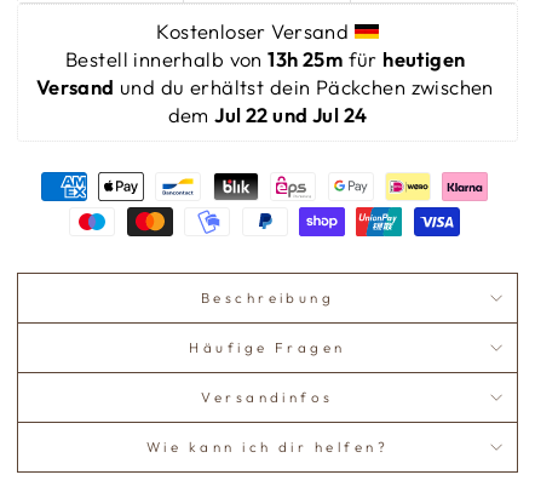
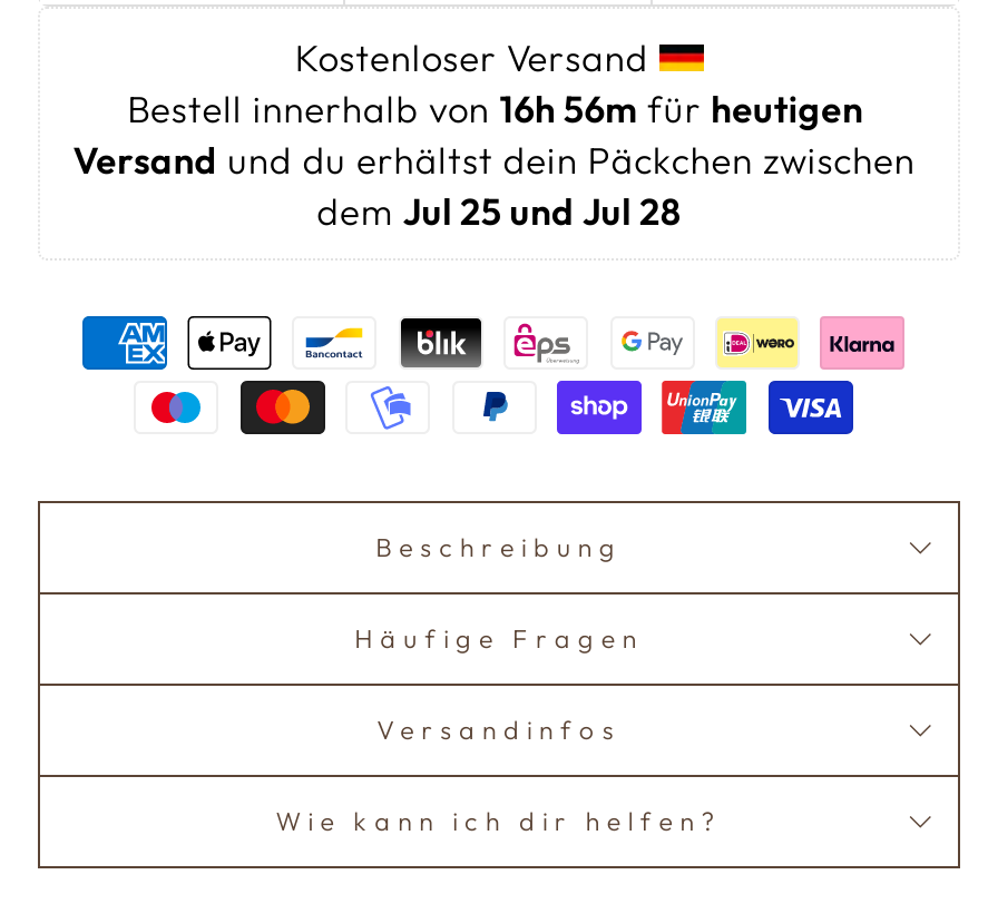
[65,46,470,72] Bestell innerhalb von 13h 25m für heutigen -> [127,85,871,132] Bestell innerhalb von 16h 56m für heutigen
[168,102,367,127] dem Jul 22 und Jul 24 -> [317,187,681,234] dem Jul 25 und Jul 28

